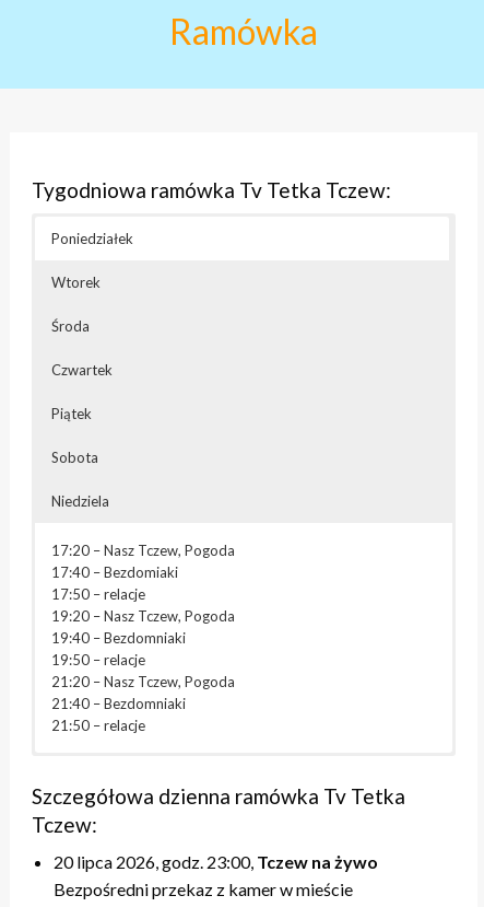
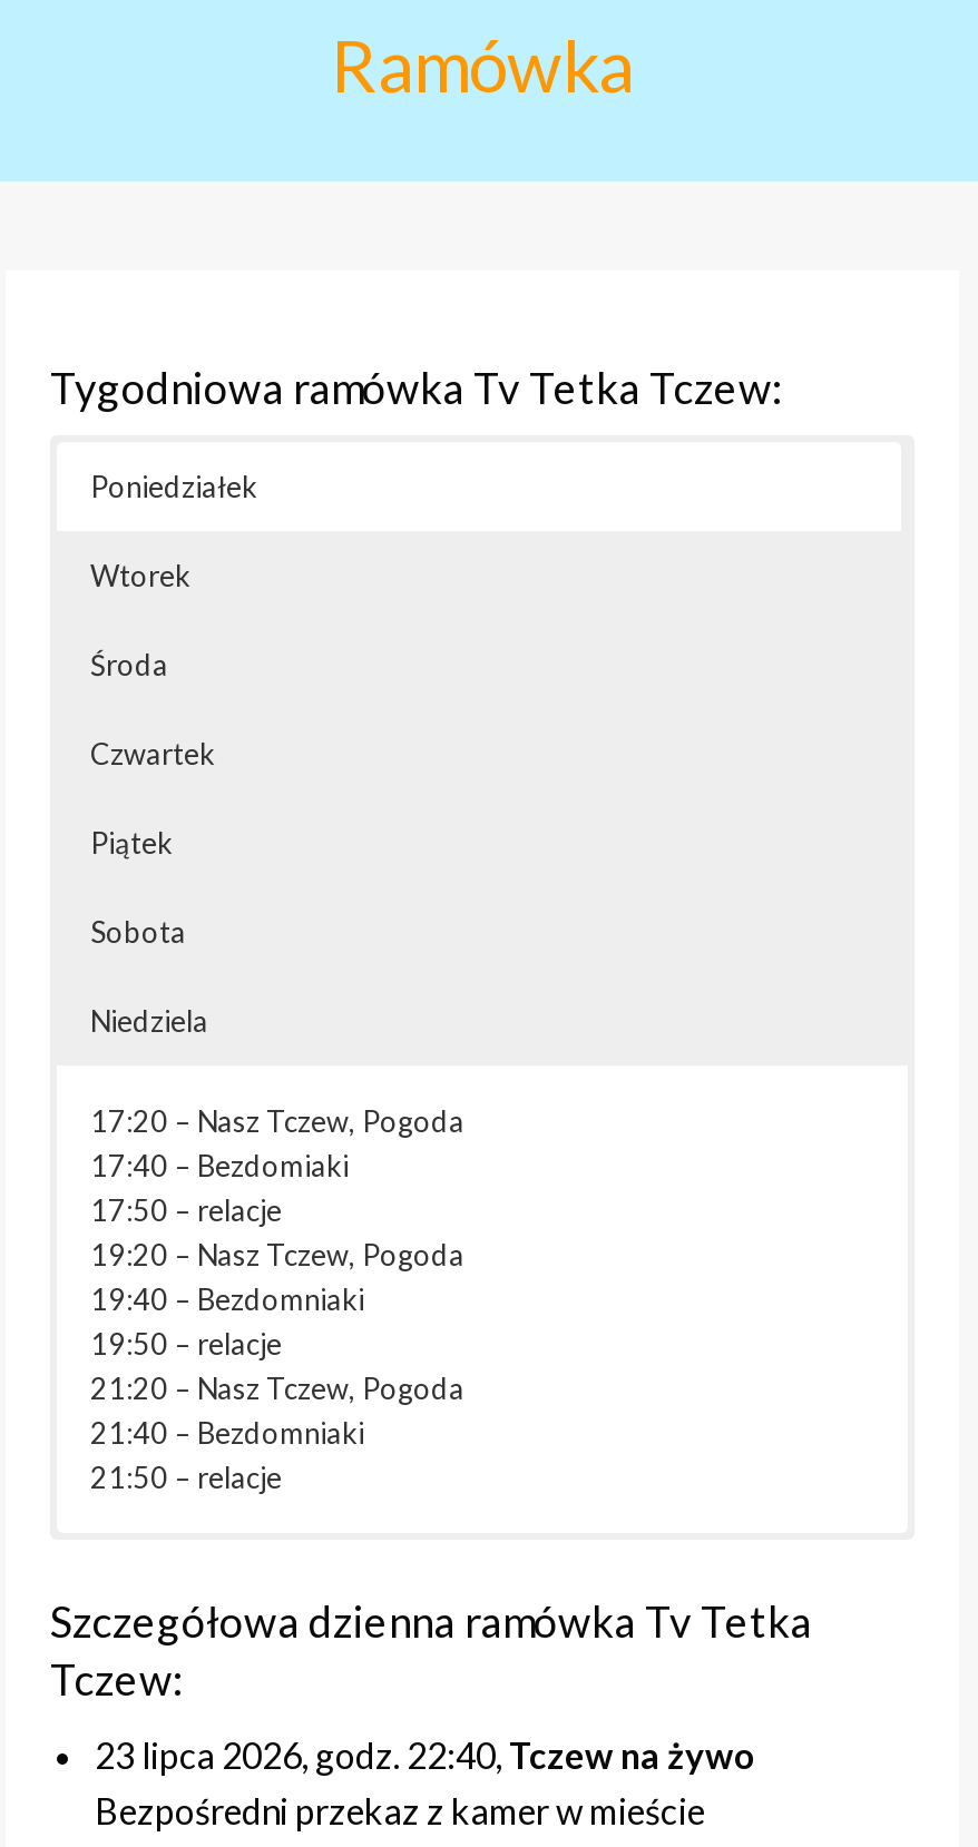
[54,851,378,872] 20 lipca 2026, godz. 23:00, Tczew na żywo -> [95,1733,756,1775] 23 lipca 2026, godz. 22:40, Tczew na żywo

